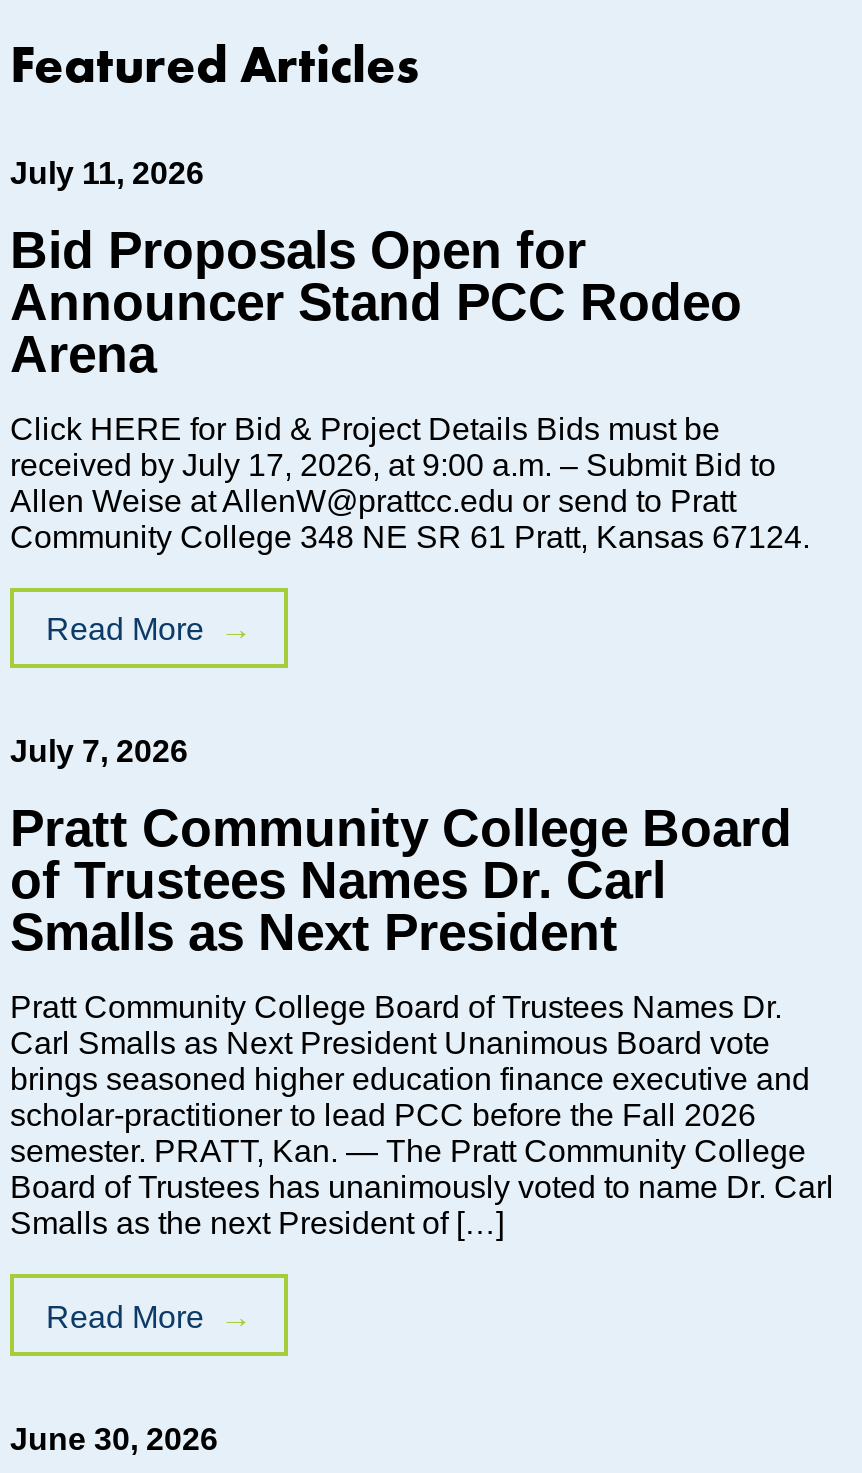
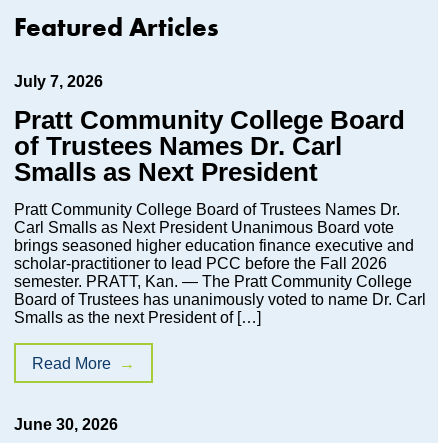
[10,156,810,647] July 11, 2026 | Bid Proposals Open for | Announcer Stand PCC Rodeo | Arena | Click HERE for Bid & Project Details Bids must be | received by July 17, 2026, at 9:00 a.m. – Submit Bid to | Allen Weise at AllenW@prattcc.edu or send to Pratt | Community College 348 NE SR 61 Pratt, Kansas 67124. | Read More -> none

